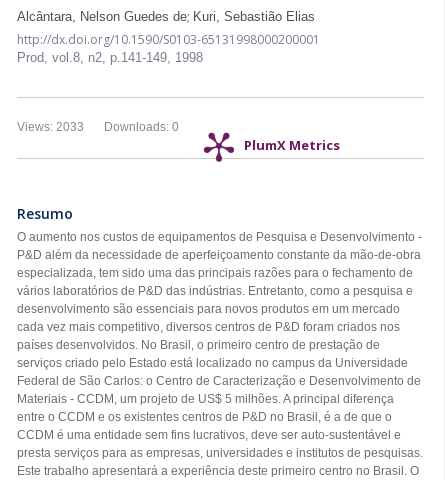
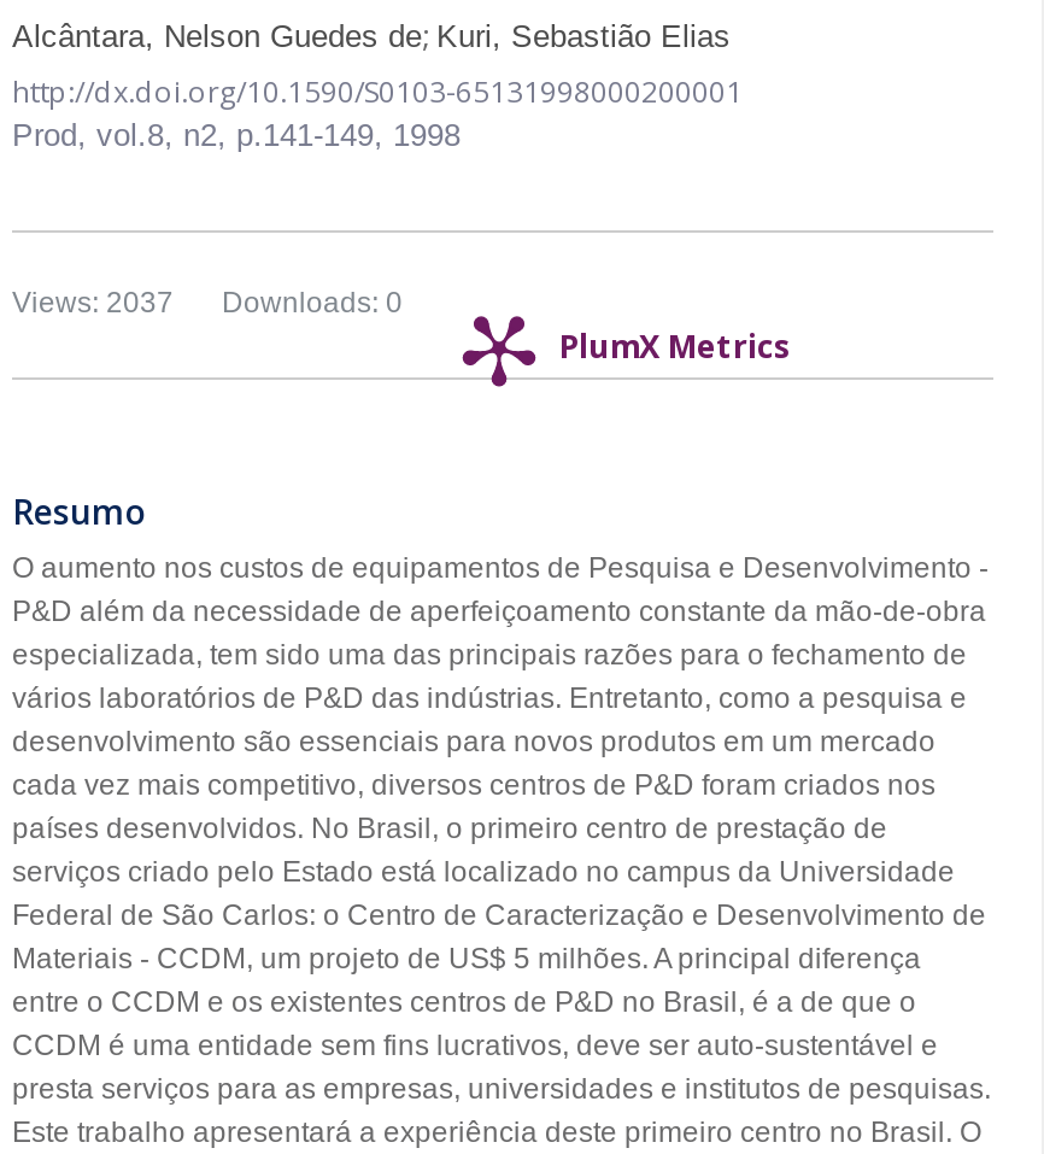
[17,120,179,134] Views: 2033 Downloads: 0 -> [12,286,403,320] Views: 2037 Downloads: 0

